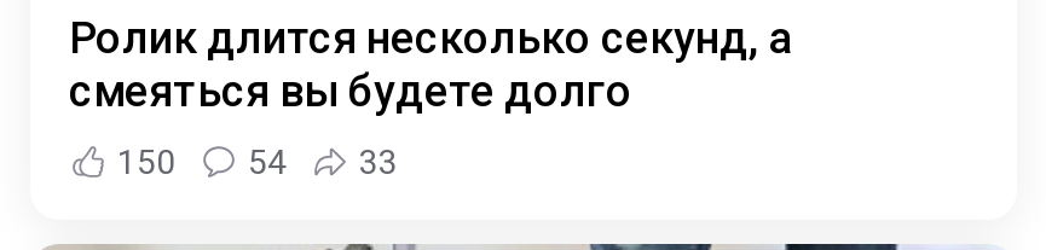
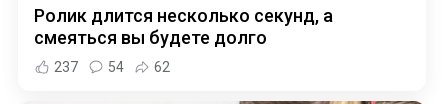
[117,141,175,180] 150 -> [54,59,78,75] 237
[359,141,398,180] 33 -> [154,59,170,75] 62

